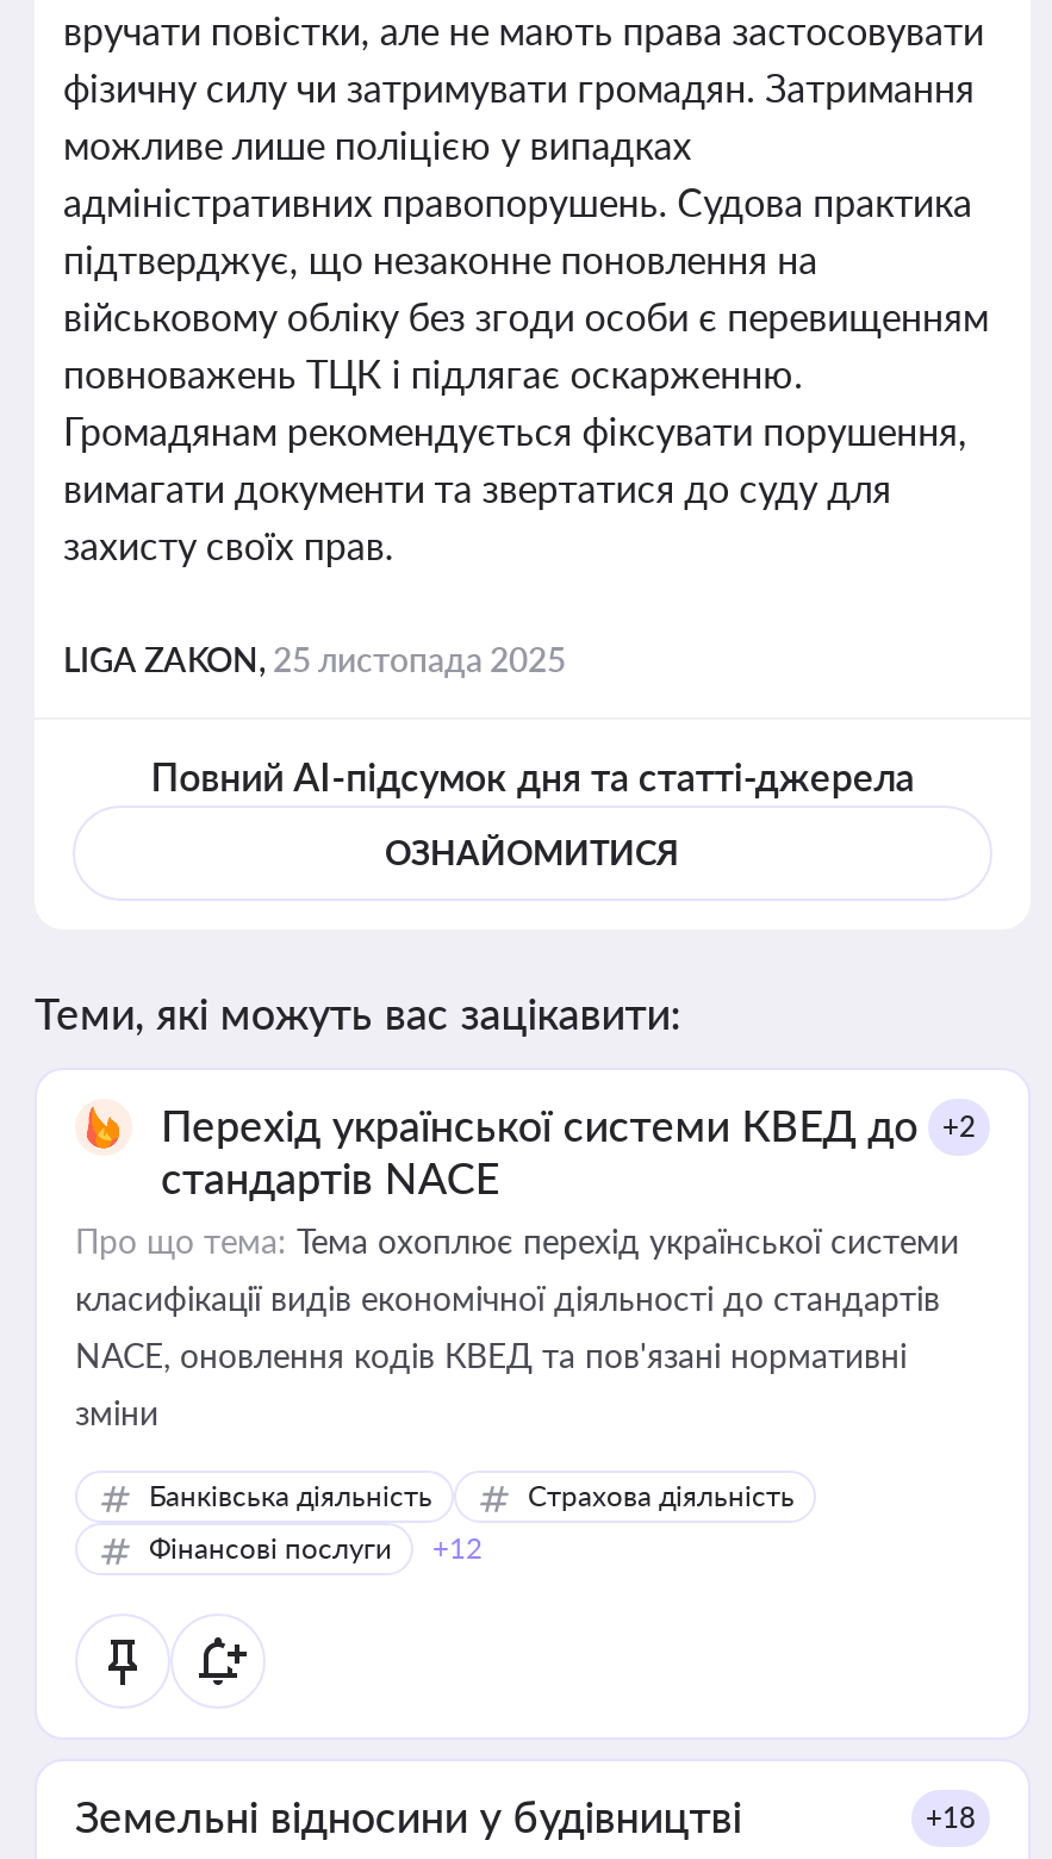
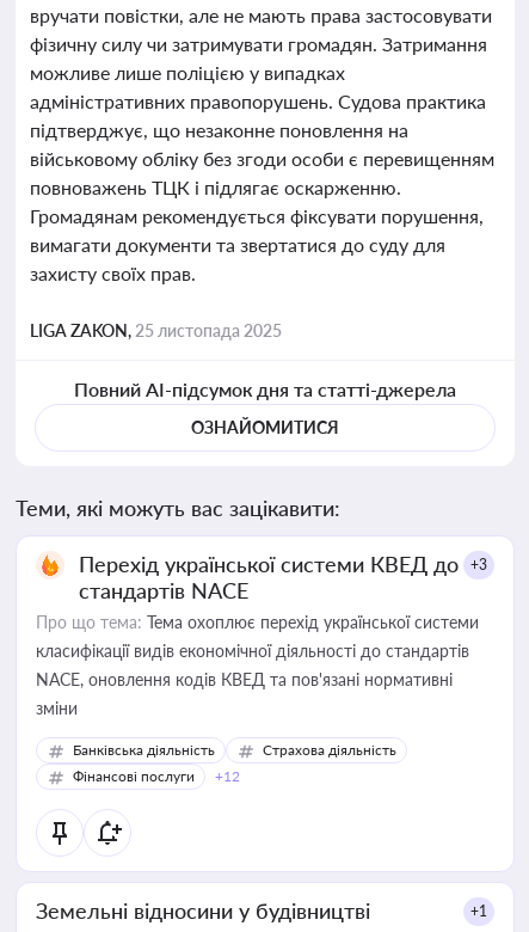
[161,1099,976,1151] Перехід української системи КВЕД до +2 -> [79,551,487,577] Перехід української системи КВЕД до +3
[926,1799,976,1835] +18 -> [470,902,487,920] +1

